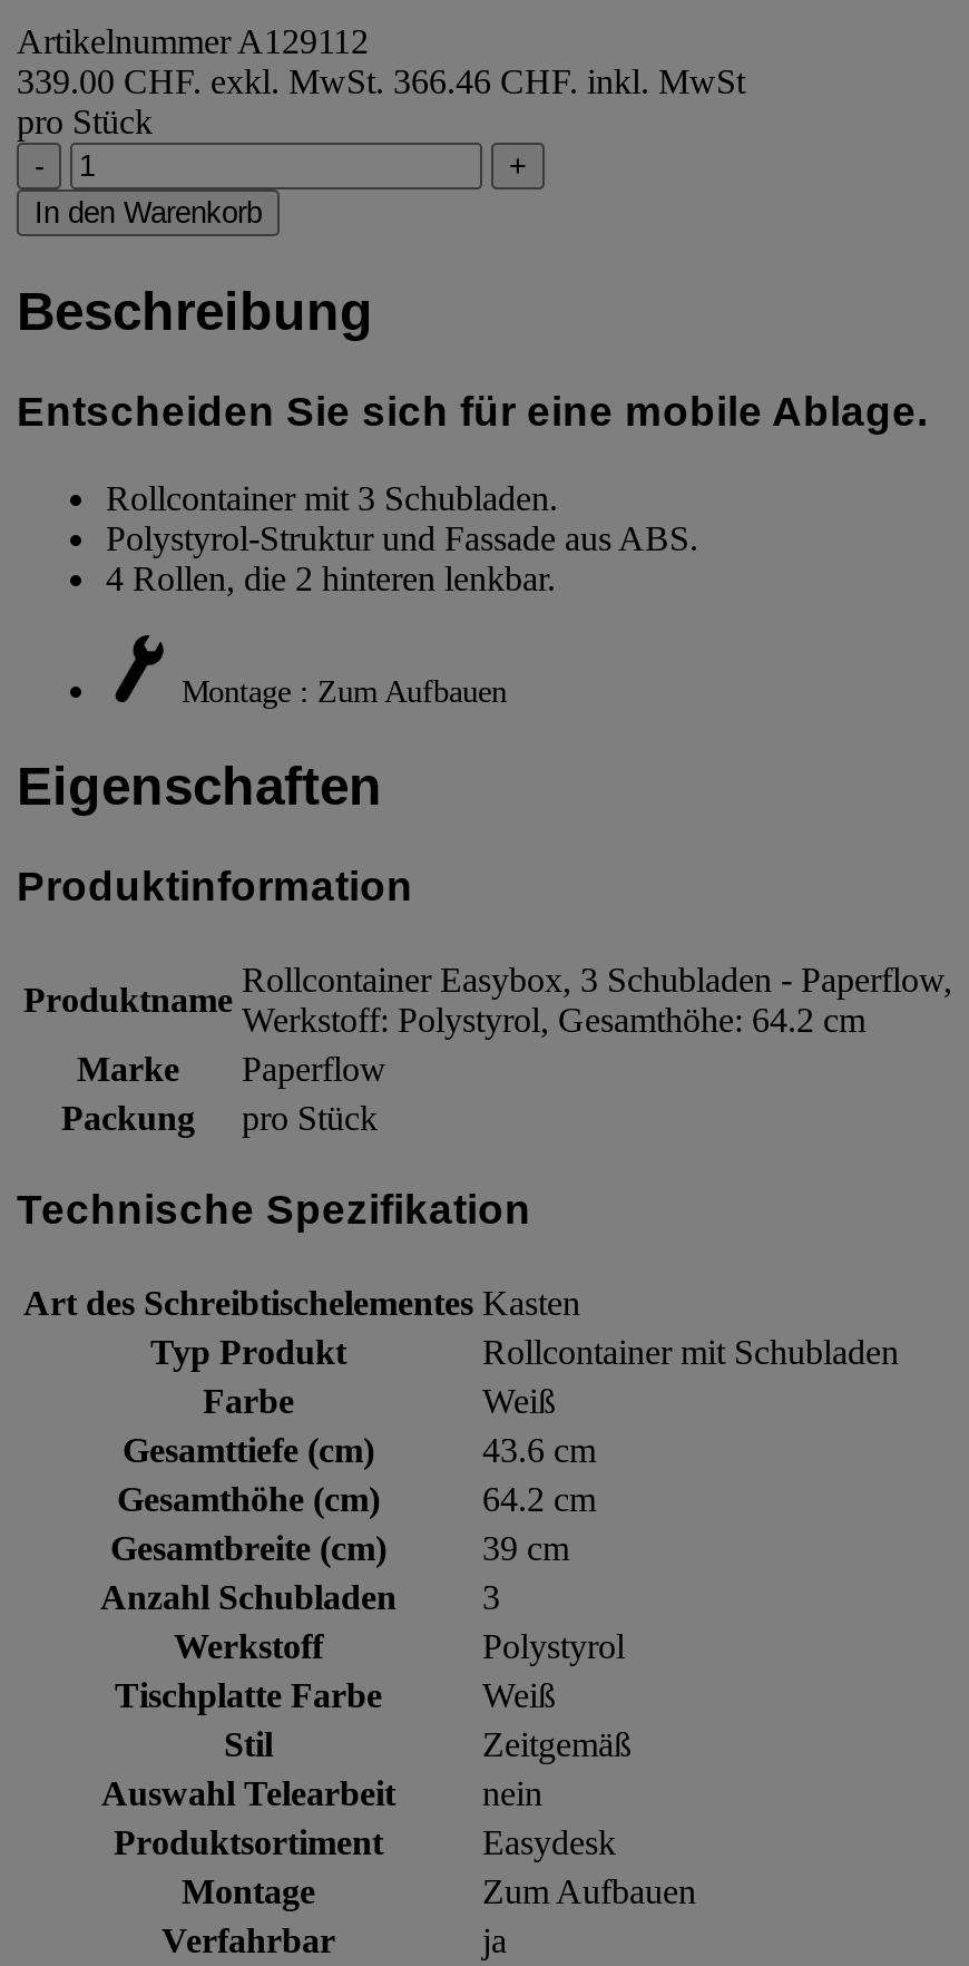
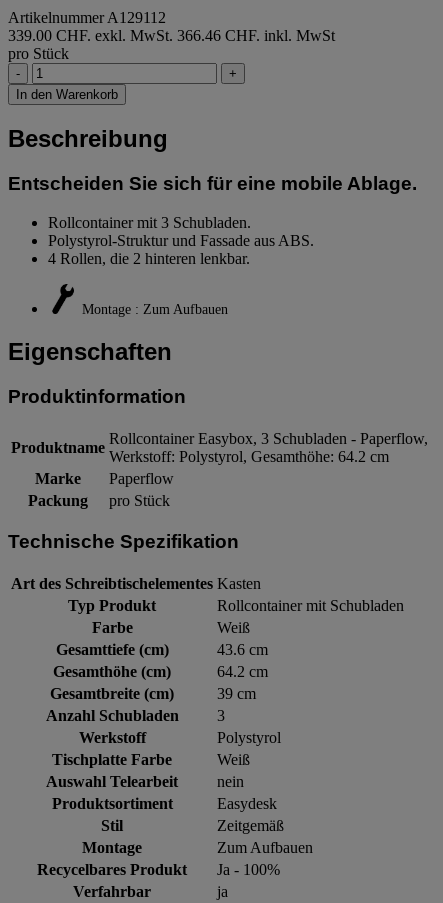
moved [224,1725,632,1763] -> [101,817,284,834]: Stil | Zeitgemäß
moved [101,1774,616,1861] -> [46,773,277,812]: Auswahl Telearbeit | nein | Produktsortiment | Easydesk
none -> [37,861,280,878] Recycelbares Produkt | Ja - 100%

